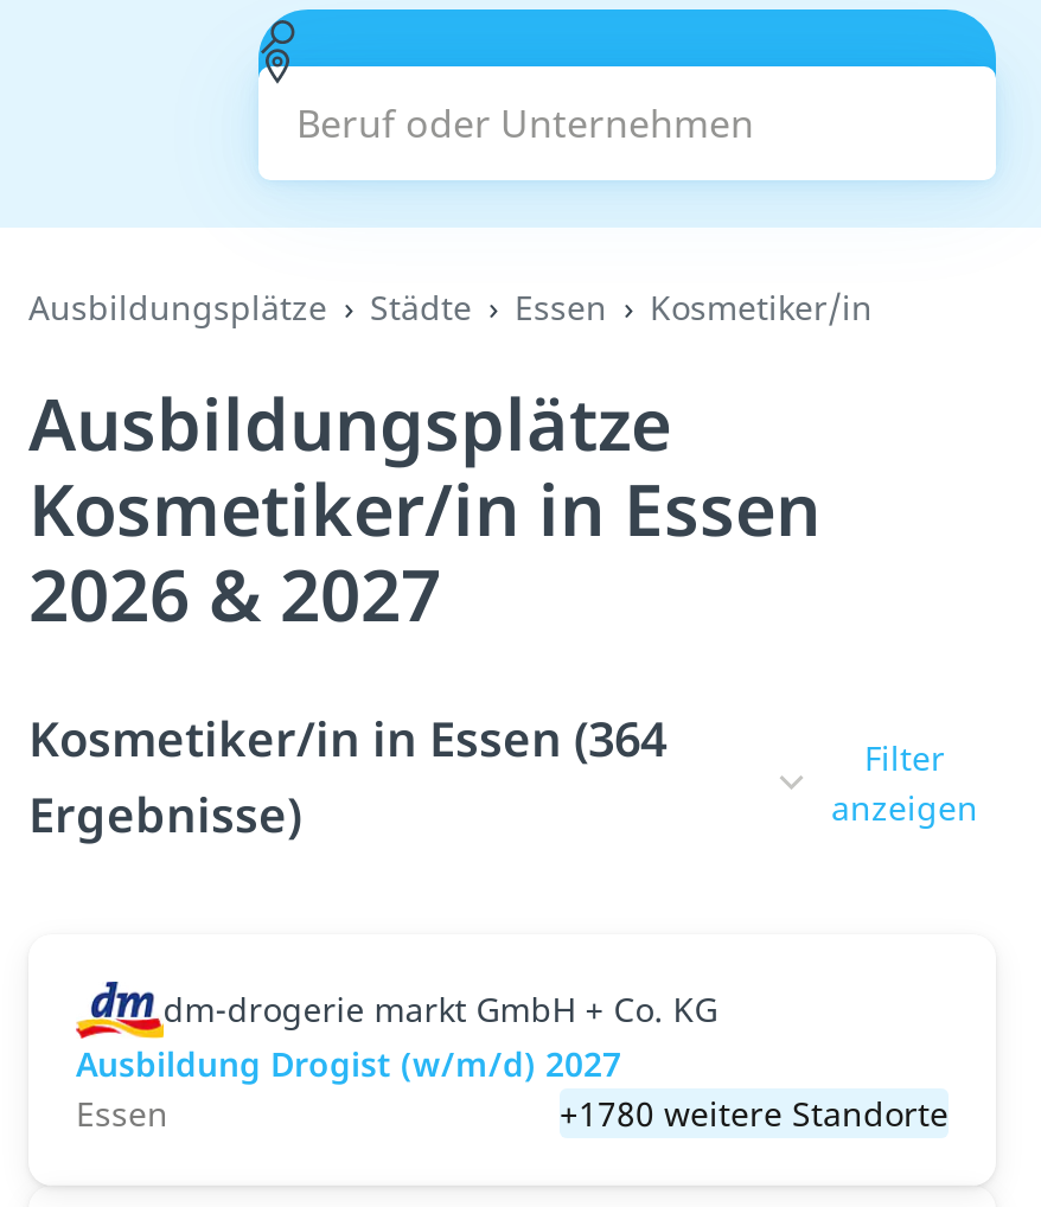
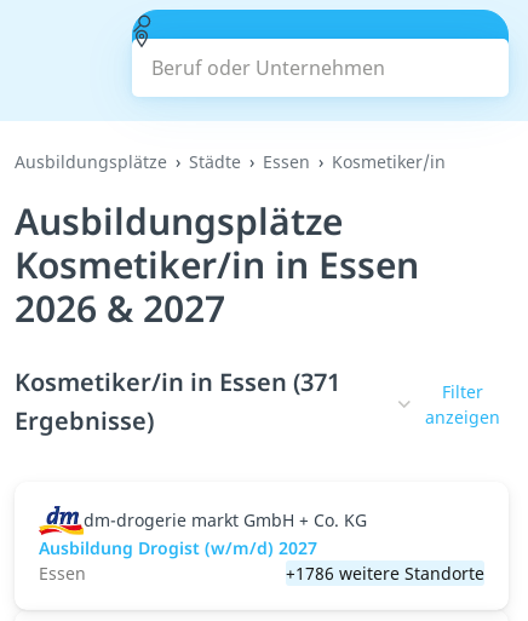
[28,707,666,771] Kosmetiker/in in Essen (364 -> [15,366,340,398] Kosmetiker/in in Essen (371
[560,1091,949,1136] +1780 weitere Standorte -> [286,562,484,585] +1786 weitere Standorte

